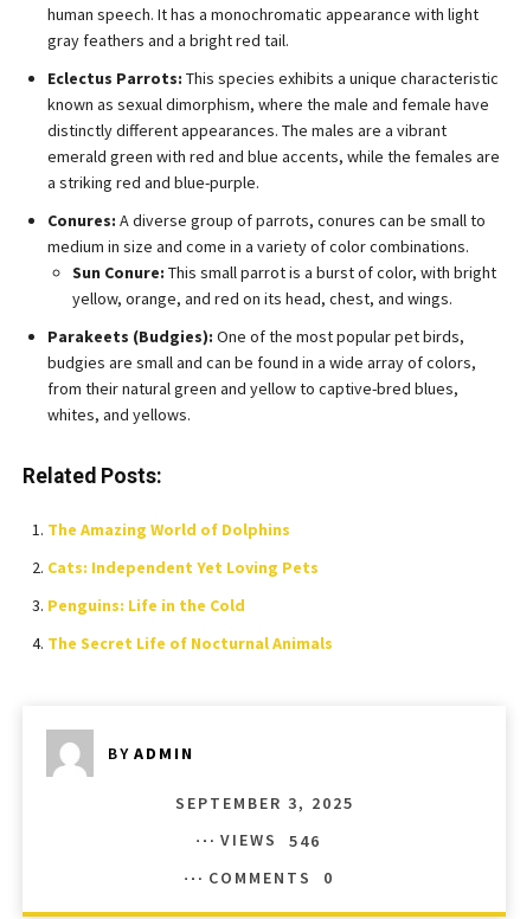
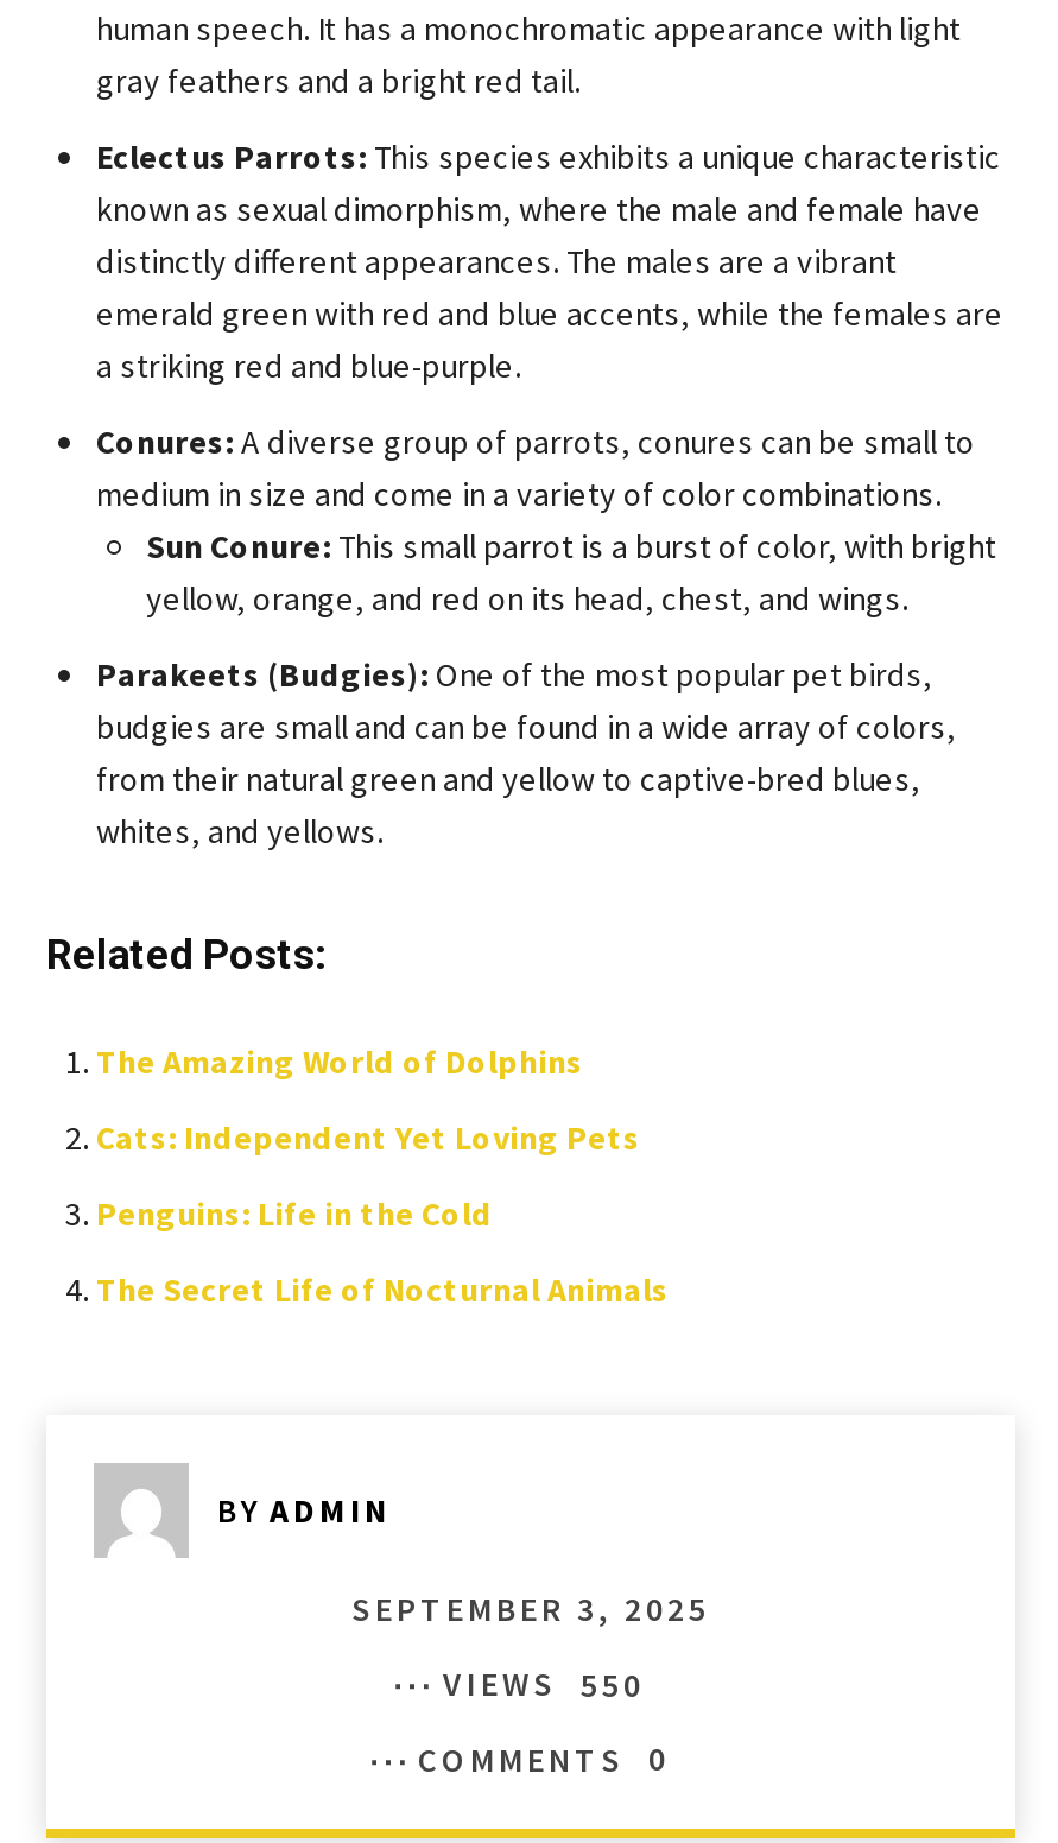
[220,829,321,850] VIEWS 546 -> [443,1663,645,1705] VIEWS 550

